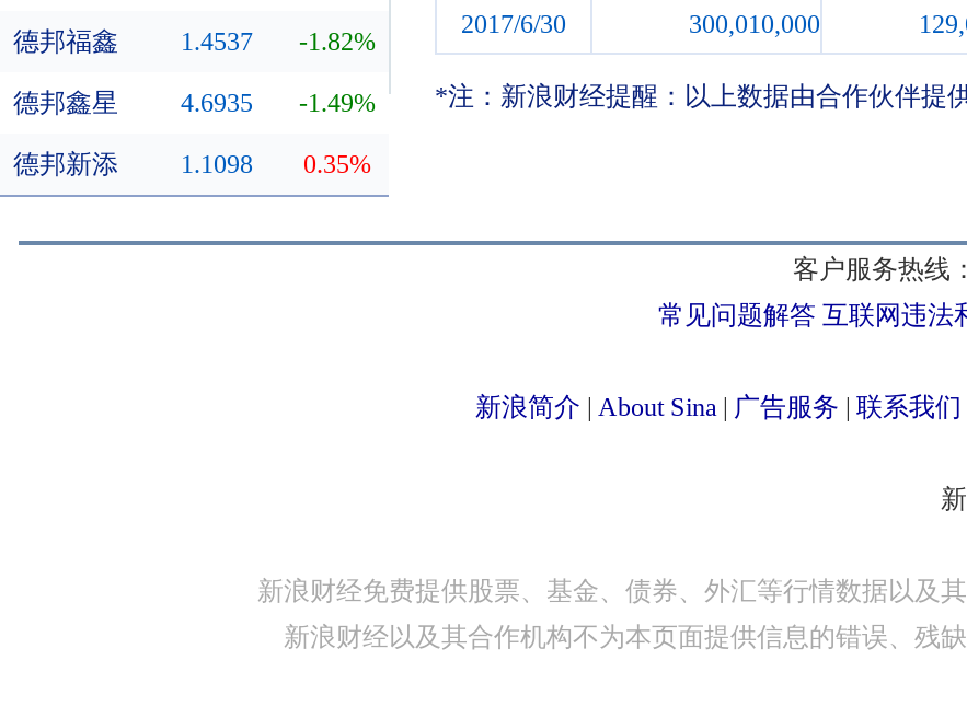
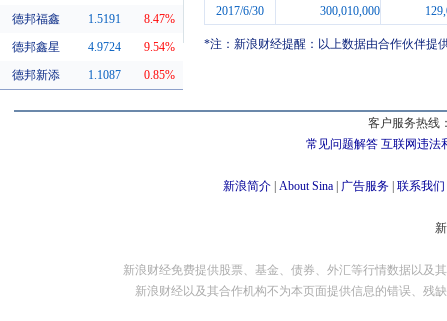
[181,26,253,57] 1.4537 -> [88,12,121,26] 1.5191
[299,26,376,57] -1.82% -> [144,12,175,26] 8.47%
[181,88,253,118] 4.6935 -> [88,40,121,54] 4.9724
[299,88,376,118] -1.49% -> [144,40,175,54] 9.54%
[181,149,253,179] 1.1098 -> [88,68,121,82] 1.1087
[303,149,371,179] 0.35% -> [144,68,175,82] 0.85%

